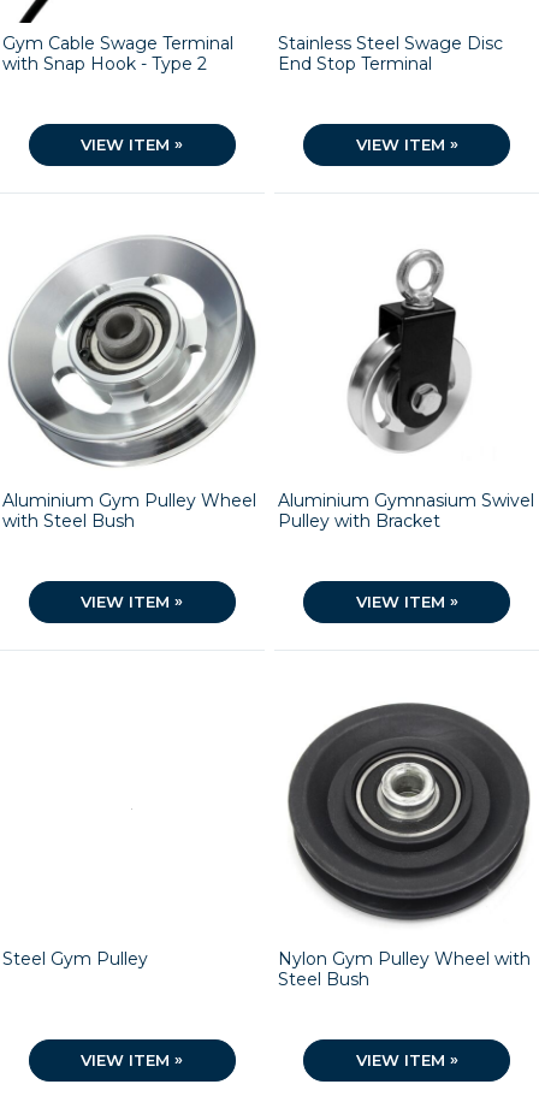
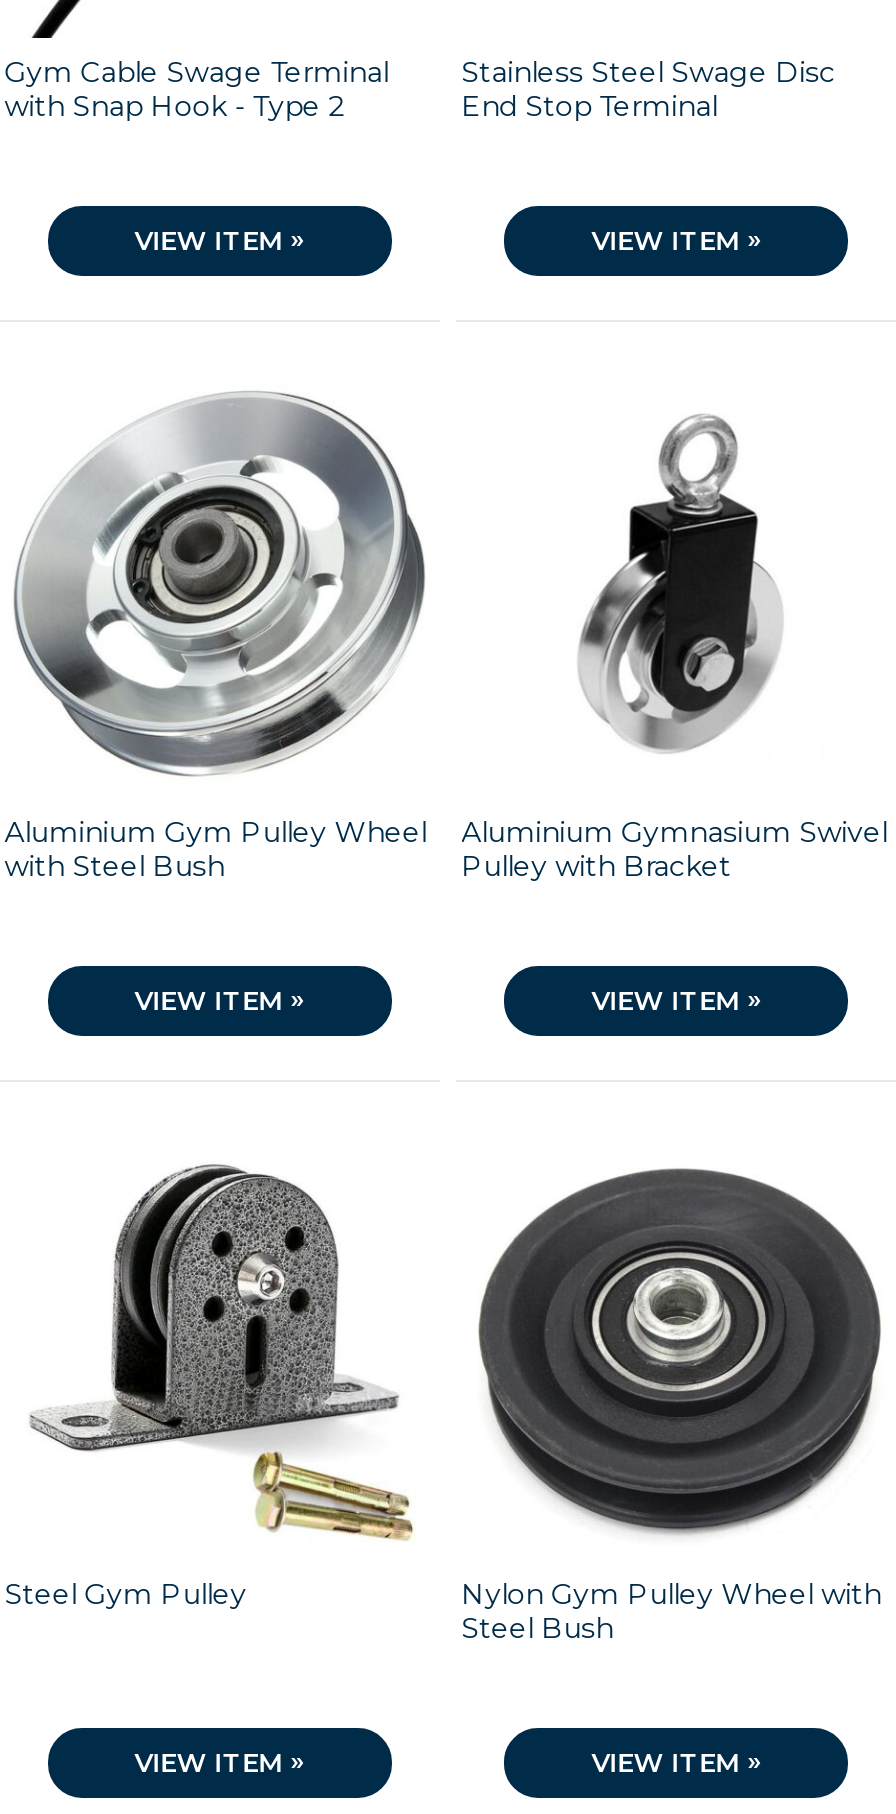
none -> [30,1162,414,1542] [image]

